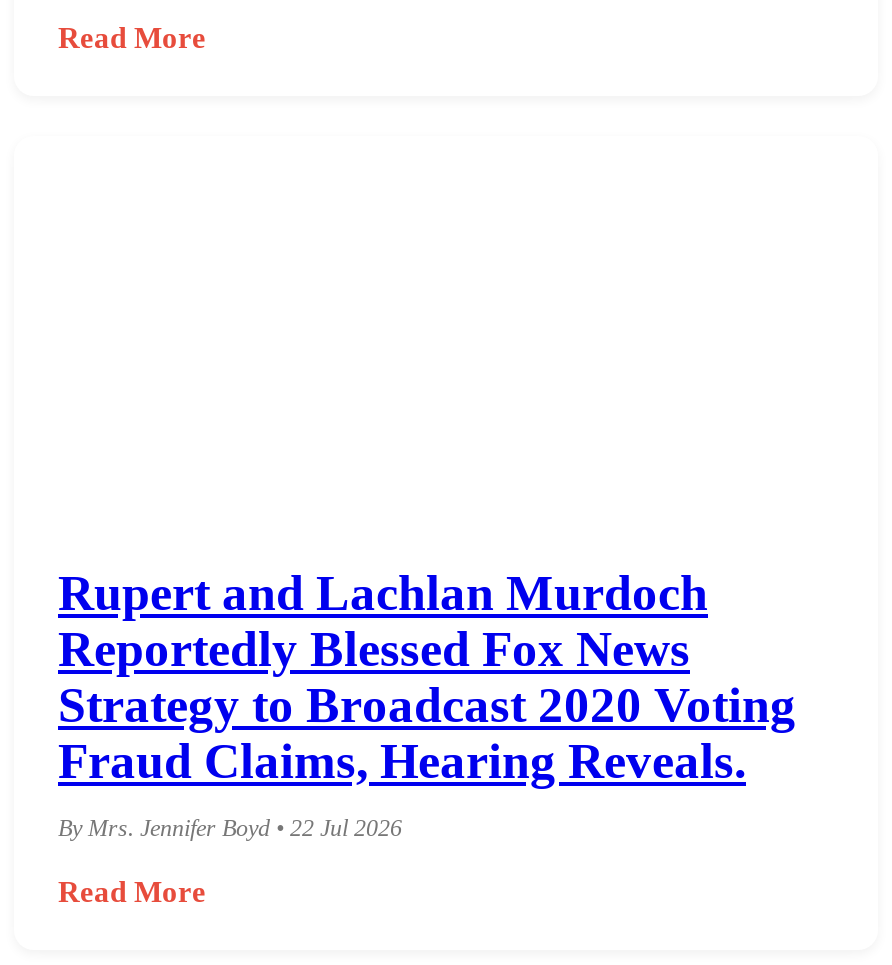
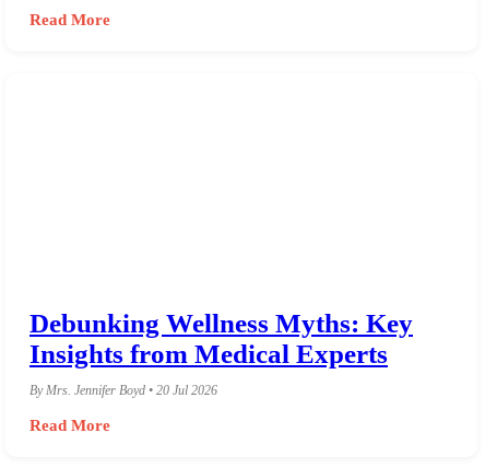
[58,565,796,787] Rupert and Lachlan Murdoch | Reportedly Blessed Fox News | Strategy to Broadcast 2020 Voting | Fraud Claims, Hearing Reveals. -> [29,308,413,368] Debunking Wellness Myths: Key | Insights from Medical Experts
[58,813,402,841] By Mrs. Jennifer Boyd • 22 Jul 2026 -> [29,382,217,398] By Mrs. Jennifer Boyd • 20 Jul 2026

